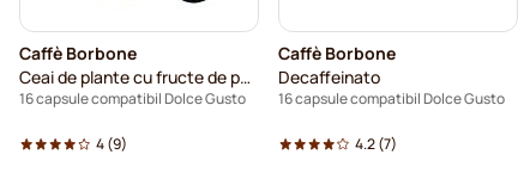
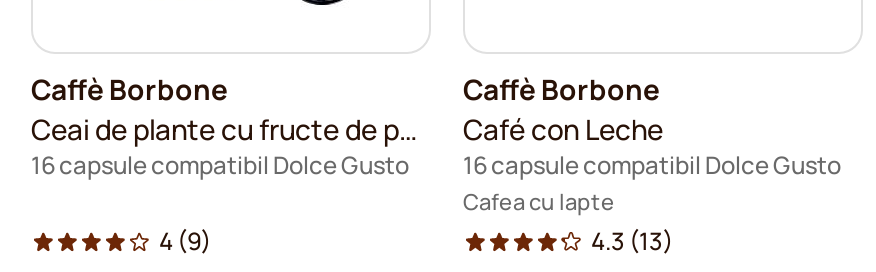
[278,66,380,88] Decaffeinato -> [463,110,663,148] Café con Leche
[355,134,397,154] 4.2 (7) -> [463,186,673,258] Cafea cu lapte | 4.3 (13)

